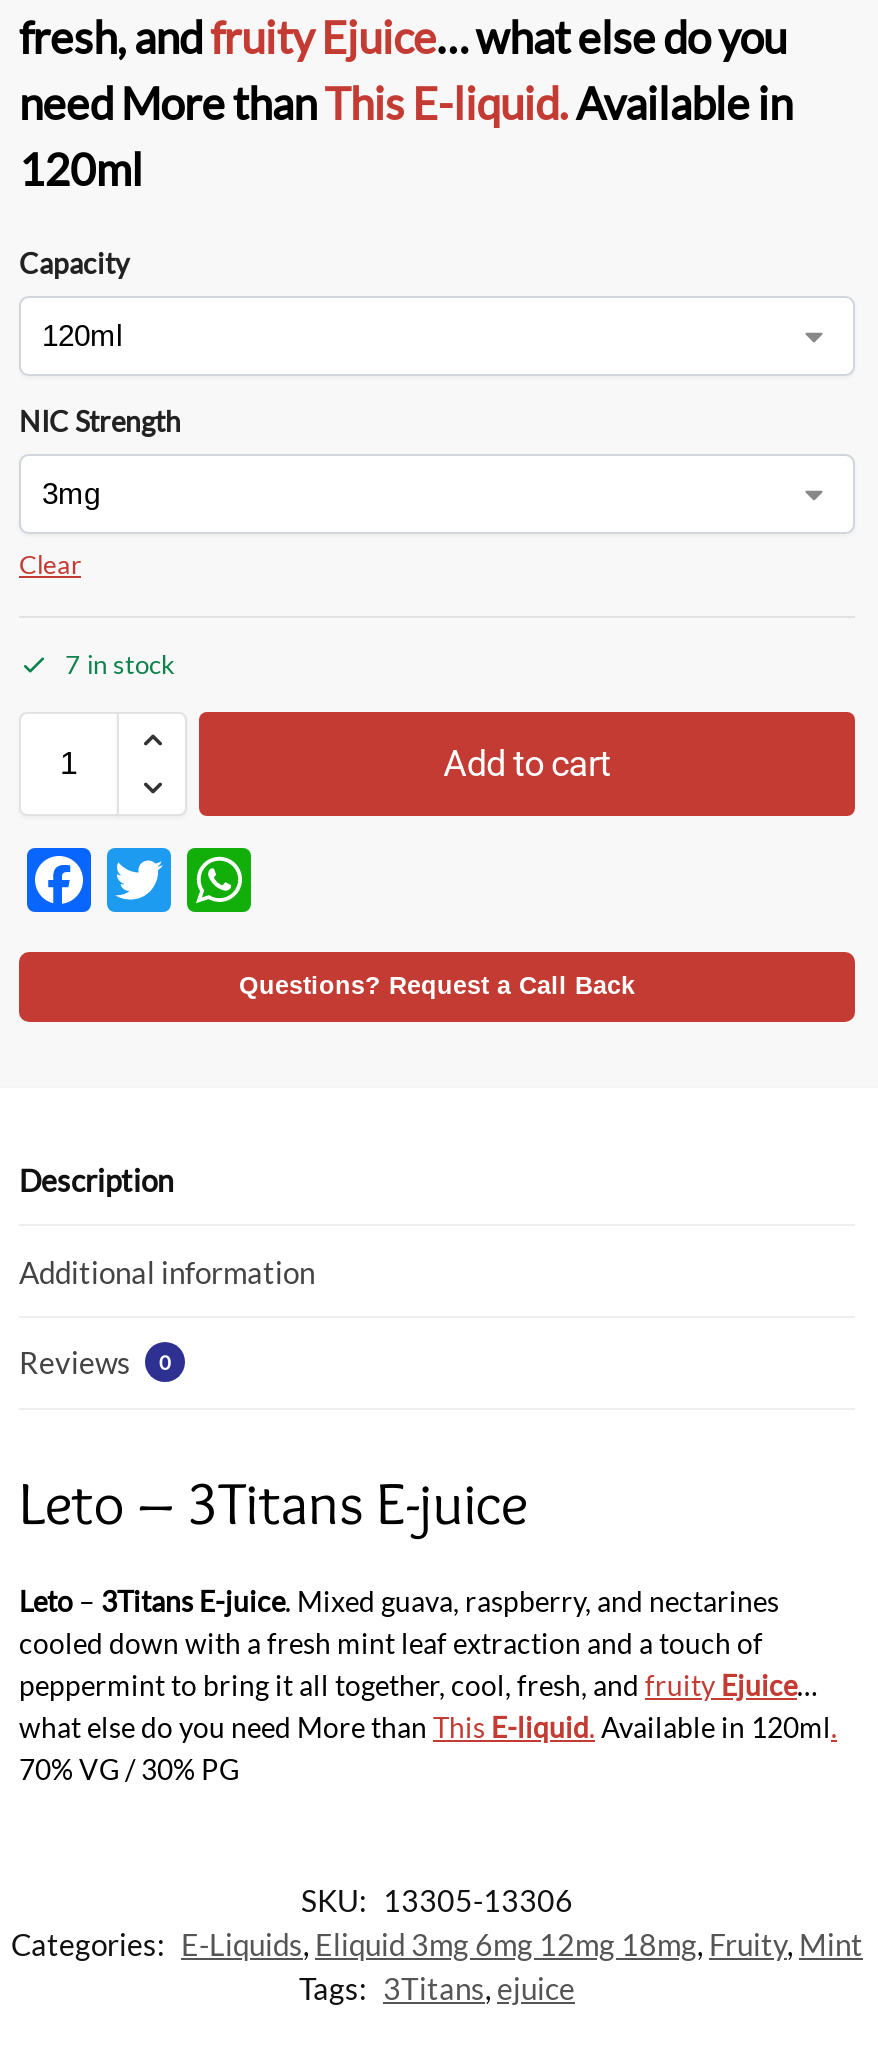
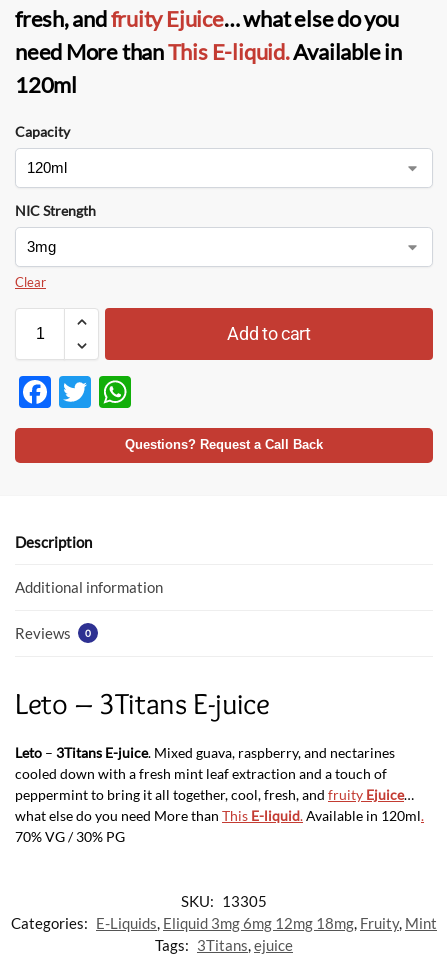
[65,648,175,680] 7 in stock -> none
[301,1881,573,1917] SKU: 13305-13306 -> [181,892,267,910] SKU: 13305

